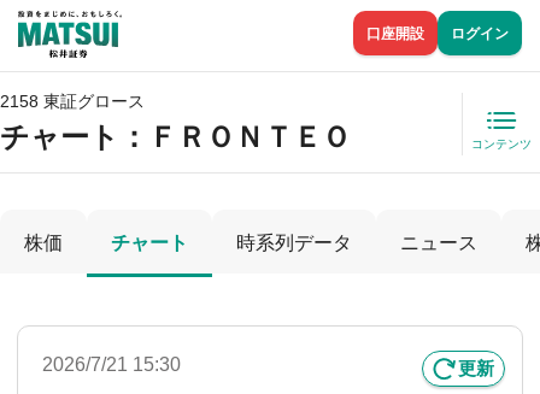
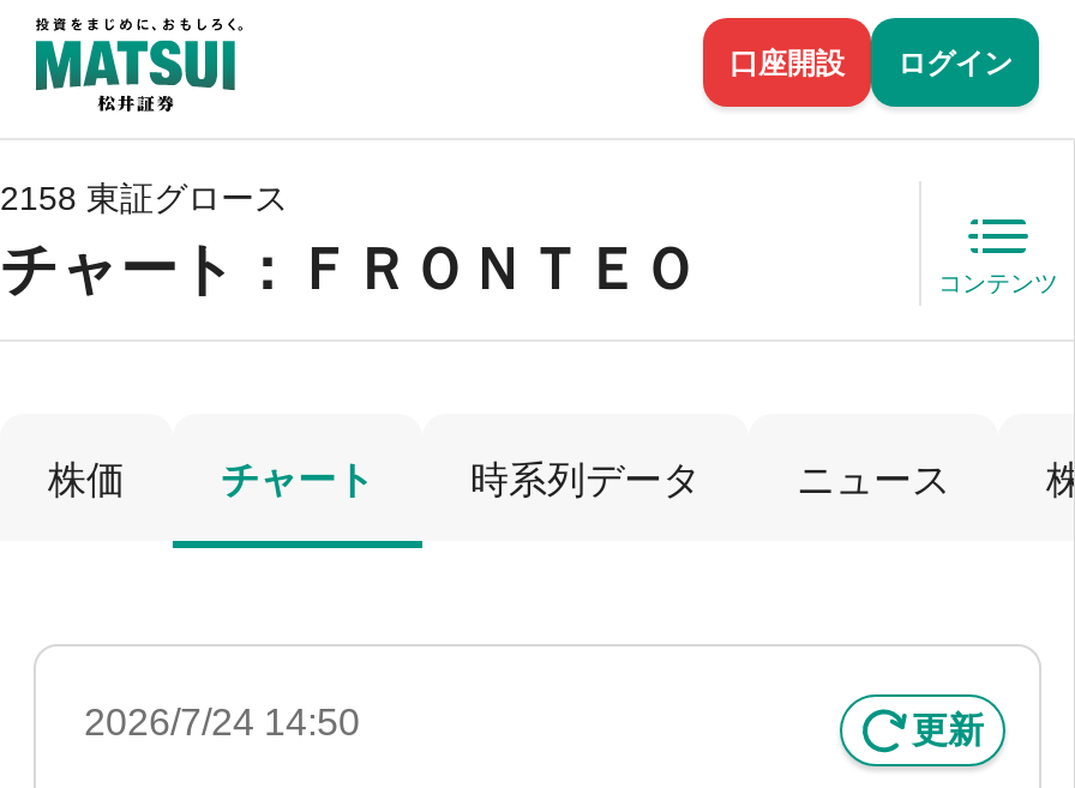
[42,354,181,375] 2026/7/21 15:30 -> [84,702,360,742] 2026/7/24 14:50

